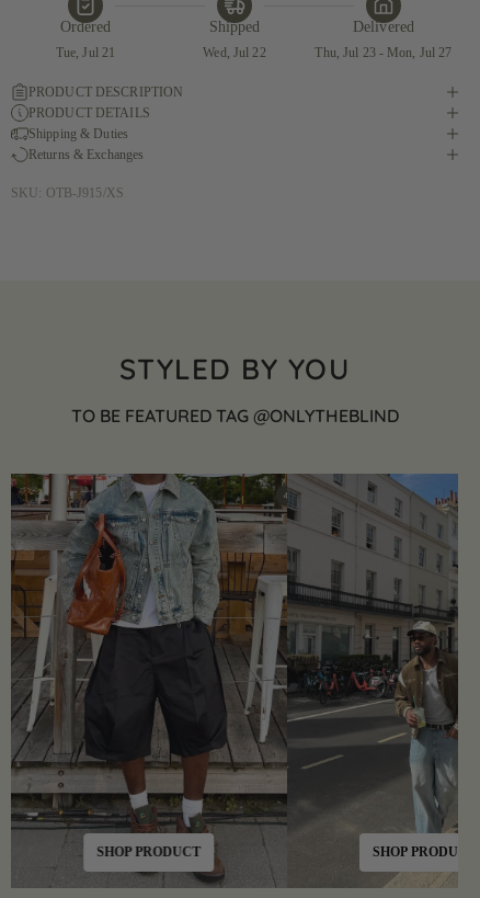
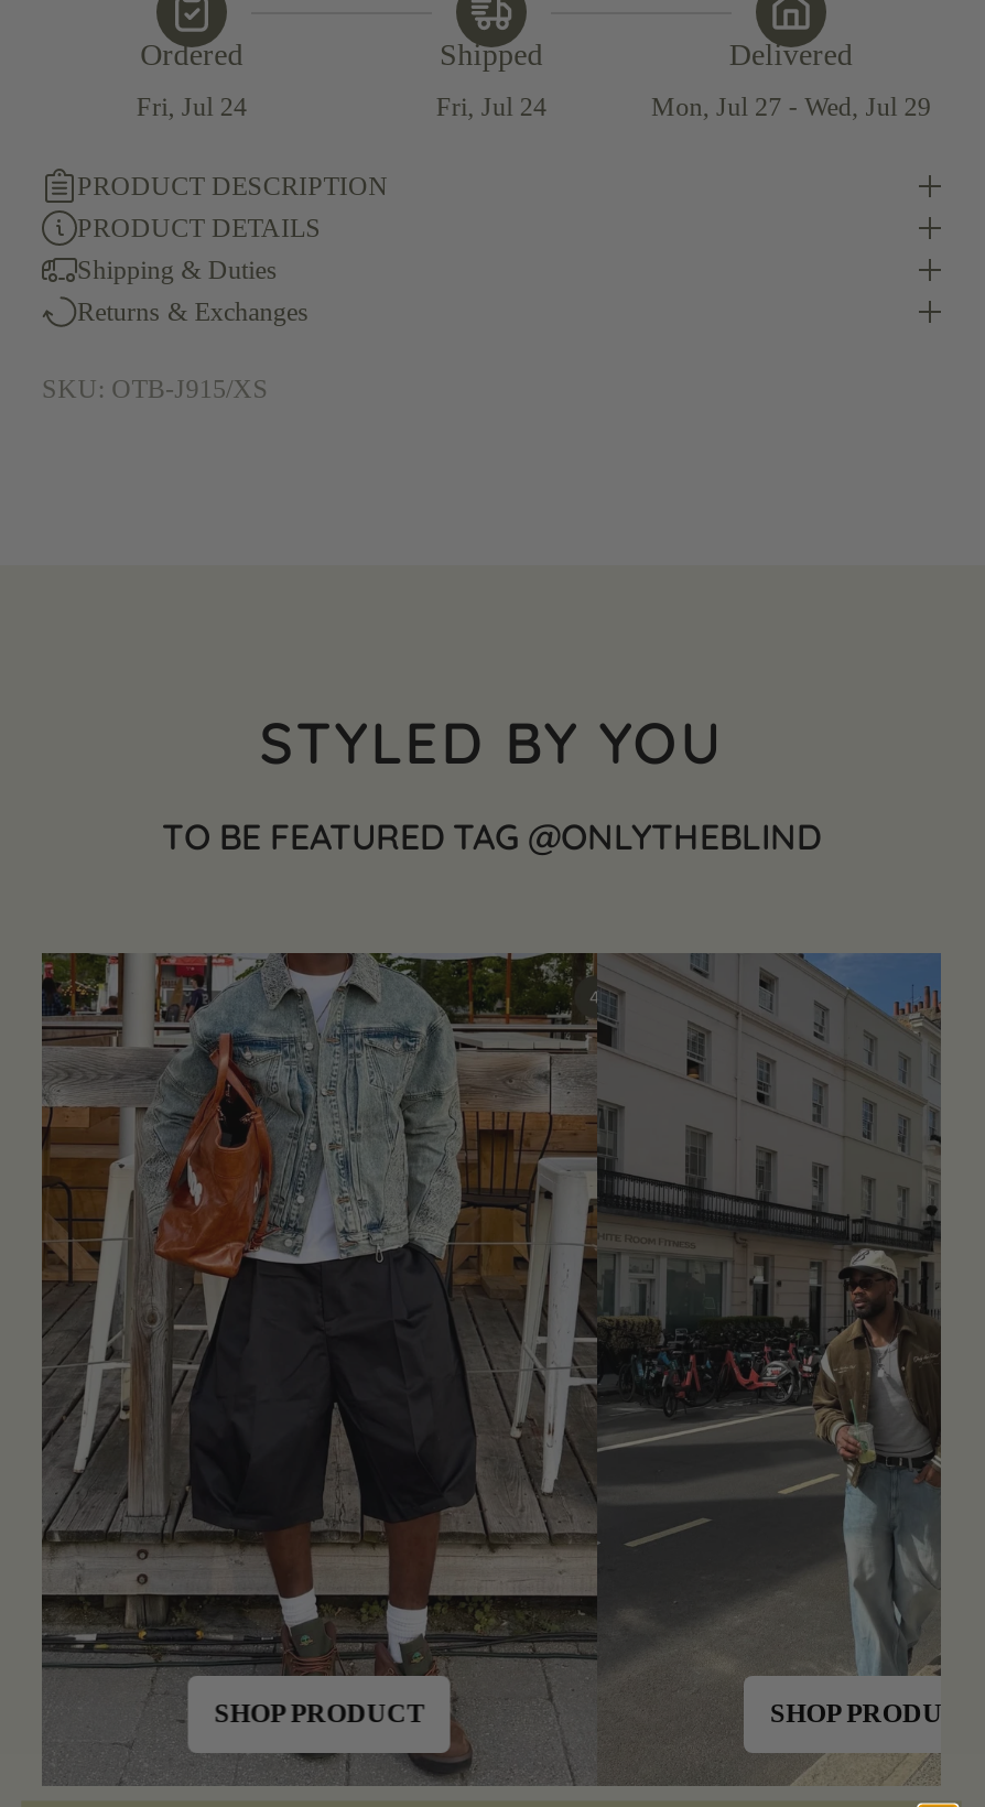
[56,45,115,60] Tue, Jul 21 -> [136,90,247,121] Fri, Jul 24
[203,45,266,60] Wed, Jul 22 -> [436,90,547,121] Fri, Jul 24
[315,45,452,60] Thu, Jul 23 - Mon, Jul 27 -> [651,90,931,121] Mon, Jul 27 - Wed, Jul 29

